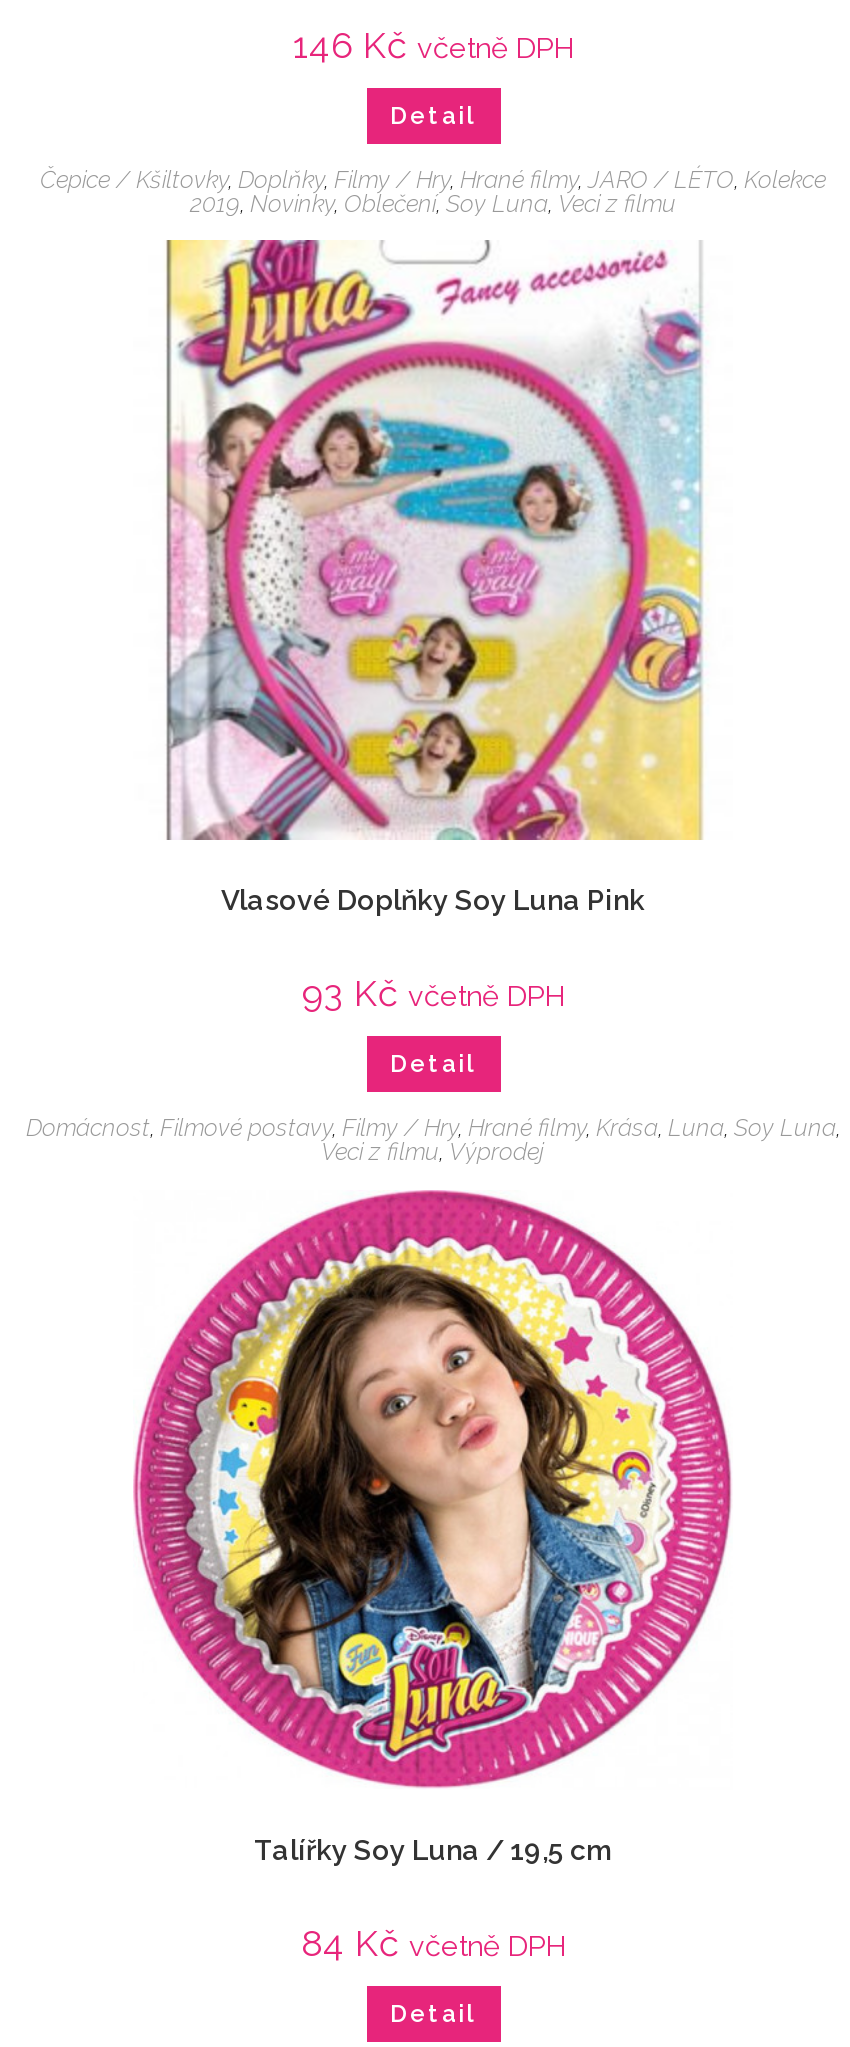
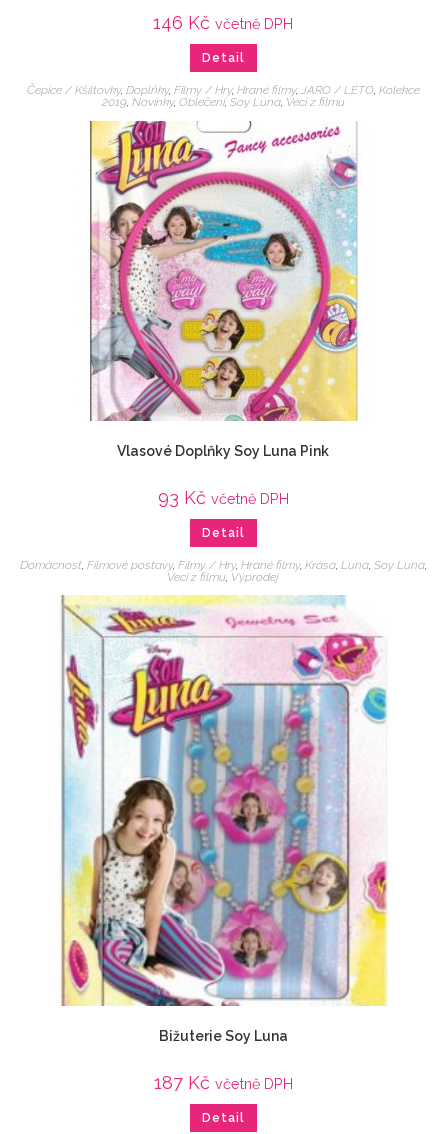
[111,1188,761,1866] [image] | Talířky Soy Luna / 19,5 cm -> [60,594,389,1044] [image] | Bižuterie Soy Luna
[301,1922,565,1964] 84 Kč včetně DPH -> [153,1072,292,1093] 187 Kč včetně DPH

